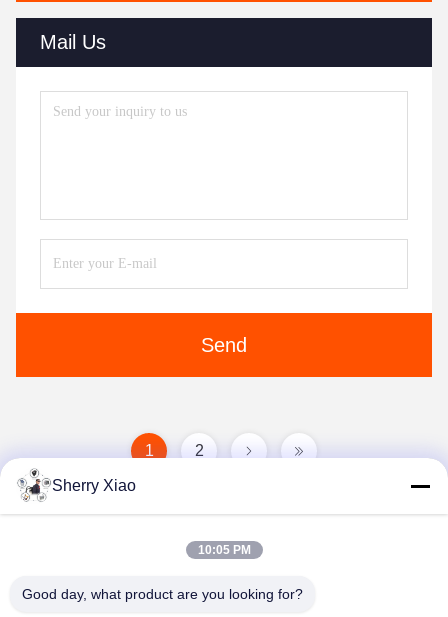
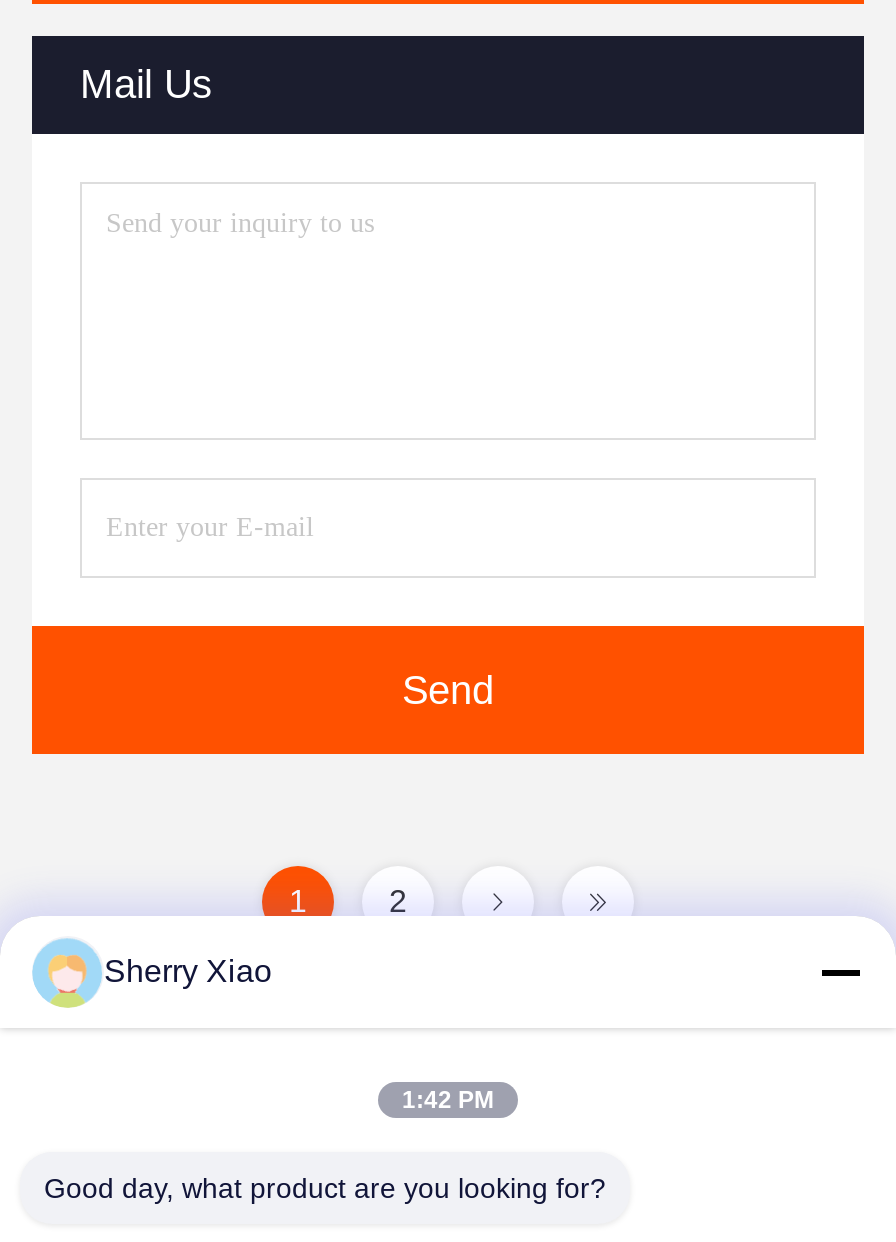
[17,469,49,504] [image] -> [32,938,98,1010] [image]
[197,543,250,557] 10:05 PM -> [402,1086,494,1114] 1:42 PM

